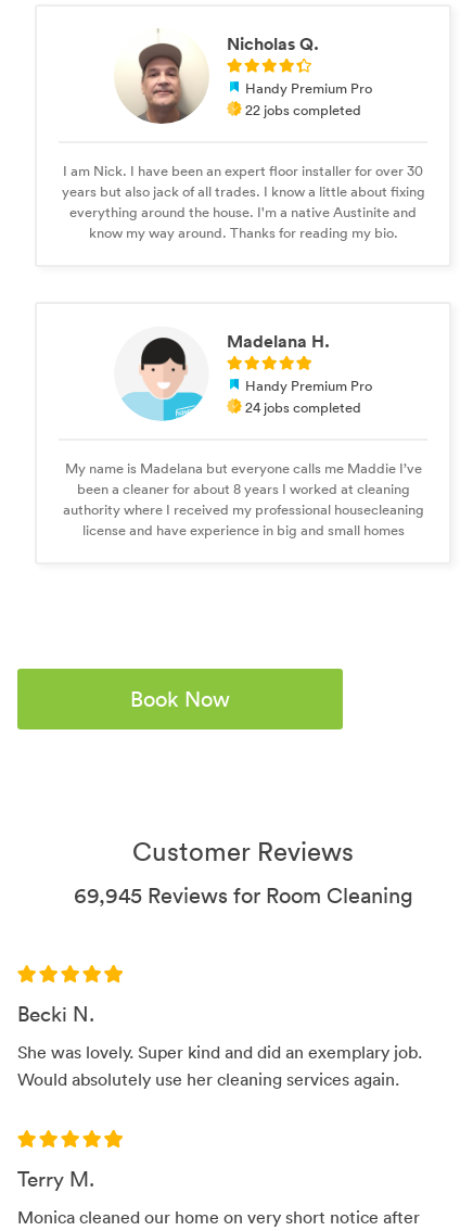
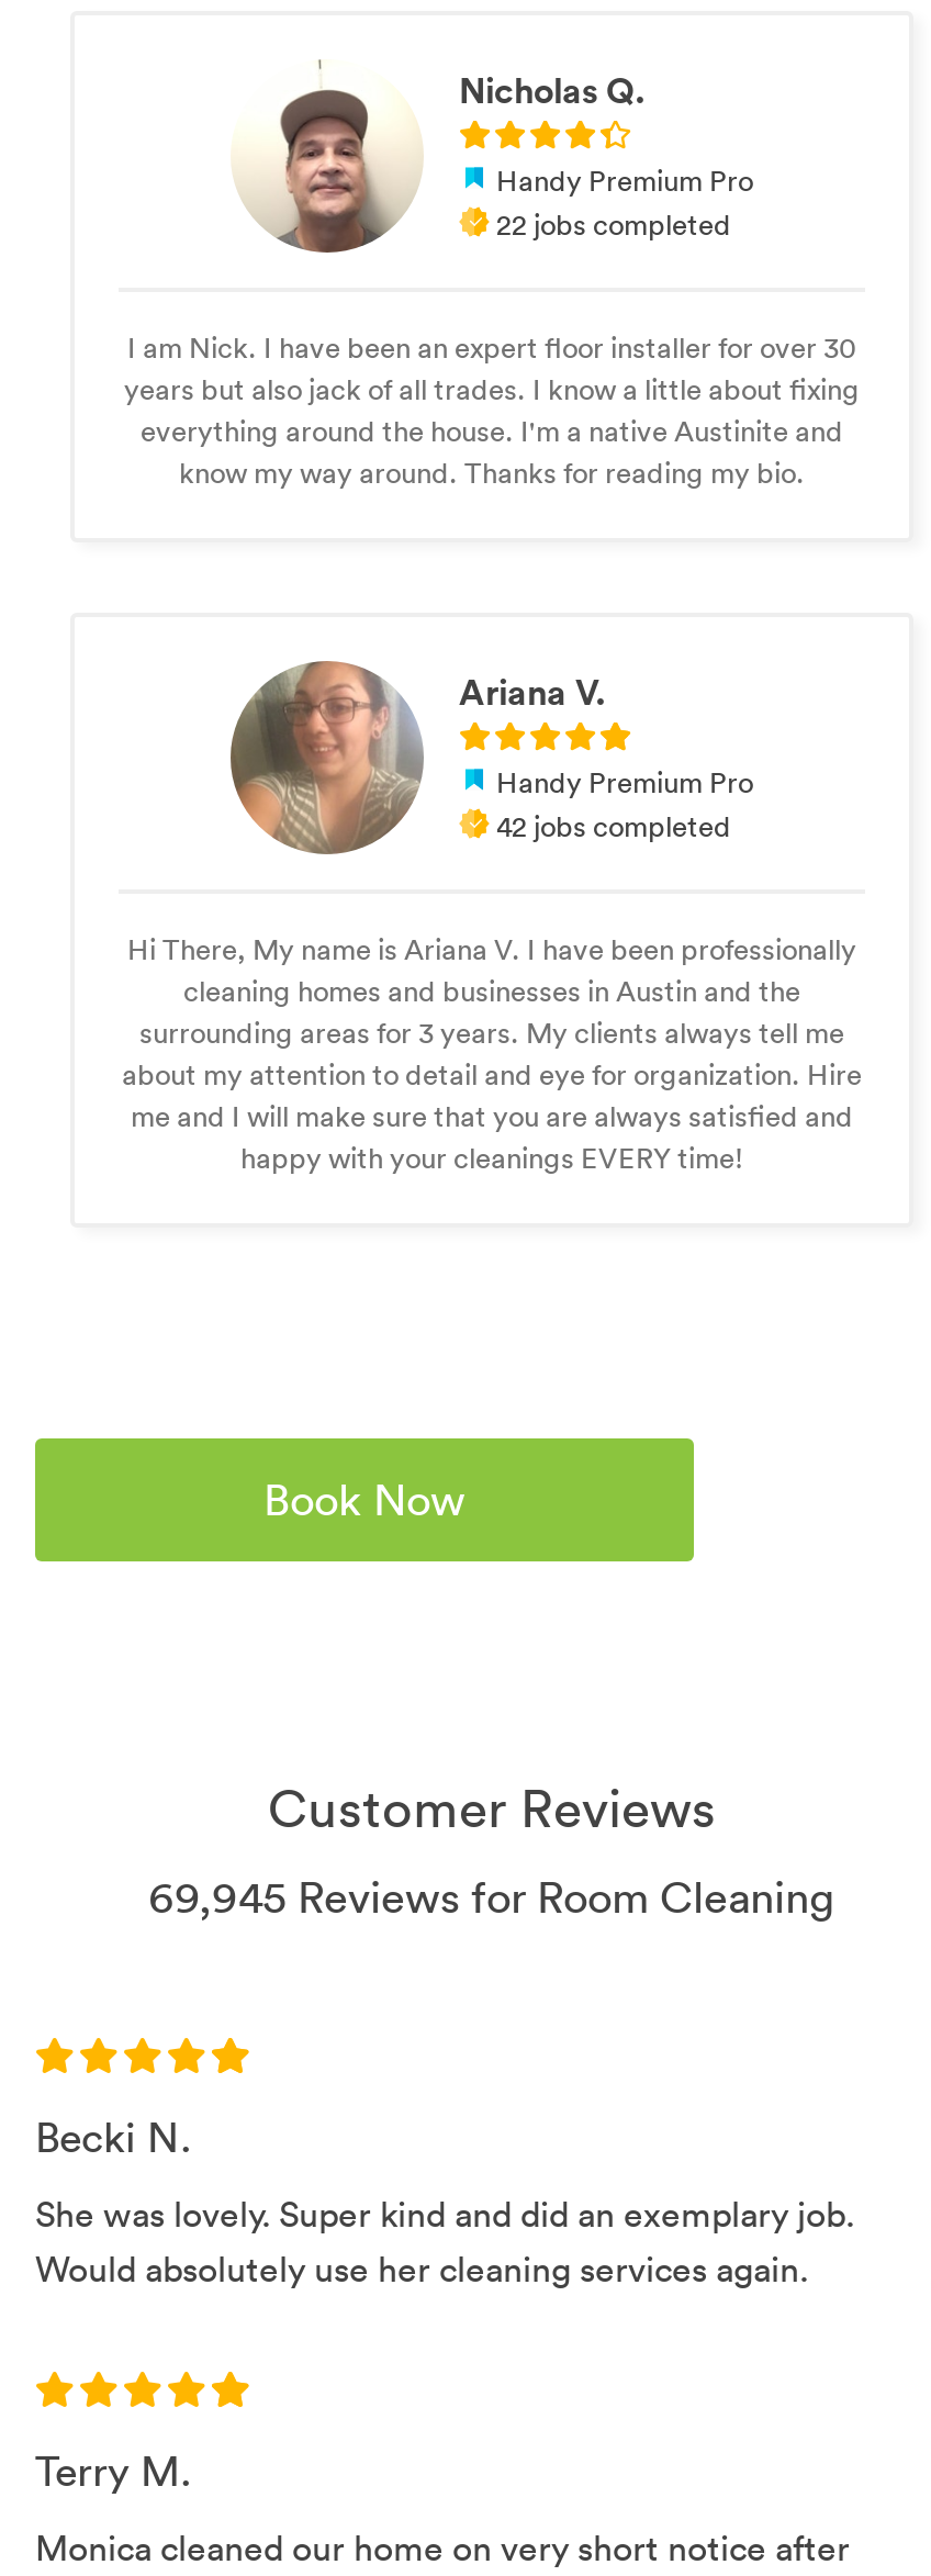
[114,326,330,409] [image] | Madelana H. -> [228,659,606,856] [image] | Ariana V.
[245,398,361,417] 24 jobs completed -> [496,808,731,845] 42 jobs completed
[62,459,424,539] My name is Madelana but everyone calls me Maddie I’ve | been a cleaner for about 8 years I worked at cleaning | authority where I received my professional housecleaning | license and have experience in big and small homes -> [122,931,862,1177] Hi There, My name is Ariana V. I have been professionally | cleaning homes and businesses in Austin and the | surrounding areas for 3 years. My clients always tell me | about my attention to detail and eye for organization. Hire | me and I will make sure that you are always satisfied and | happy with your cleanings EVERY time!

